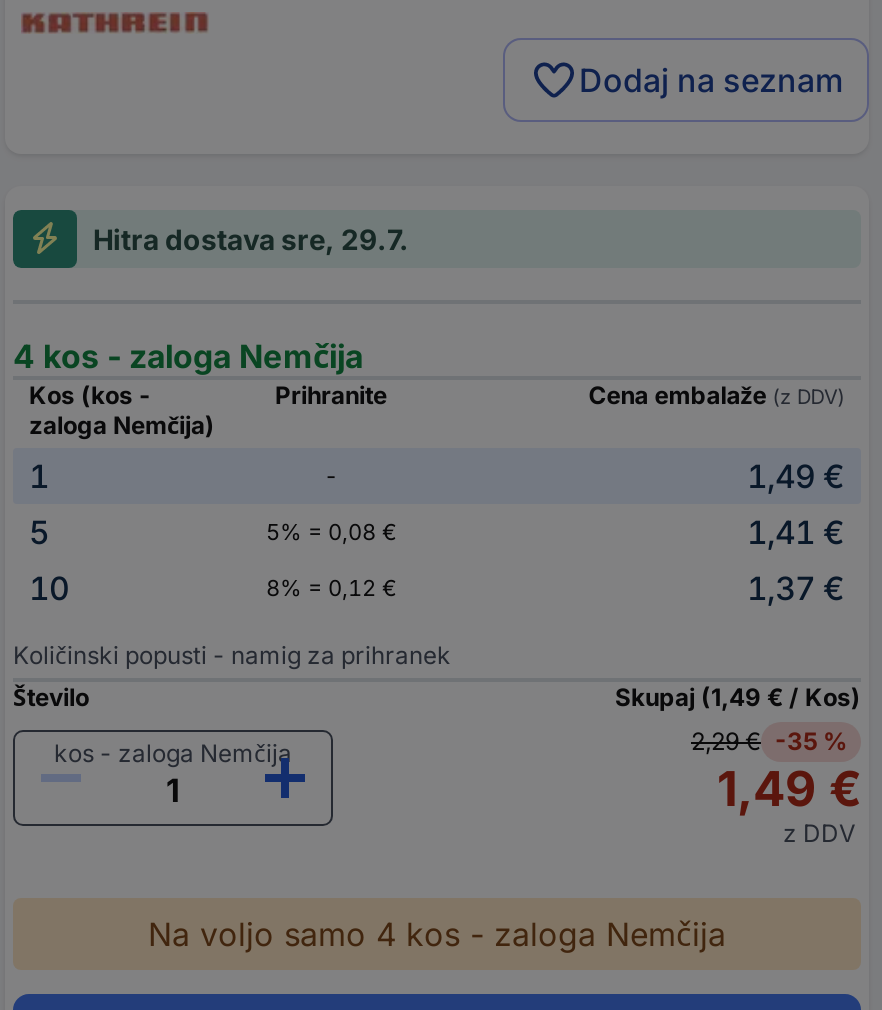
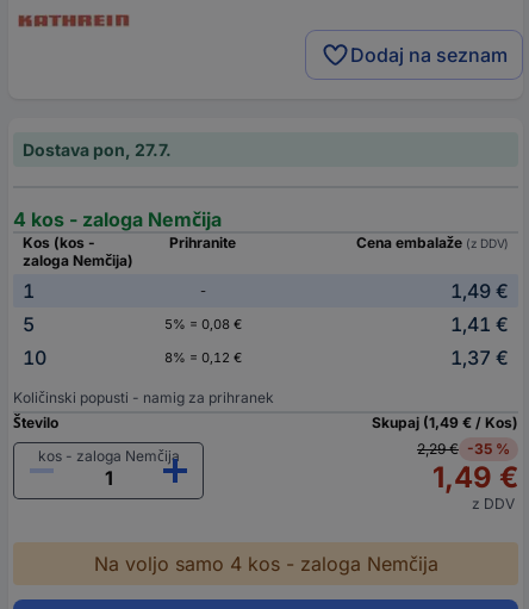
[93,221,409,255] Hitra dostava sre, 29.7. -> [23,139,172,159] Dostava pon, 27.7.

